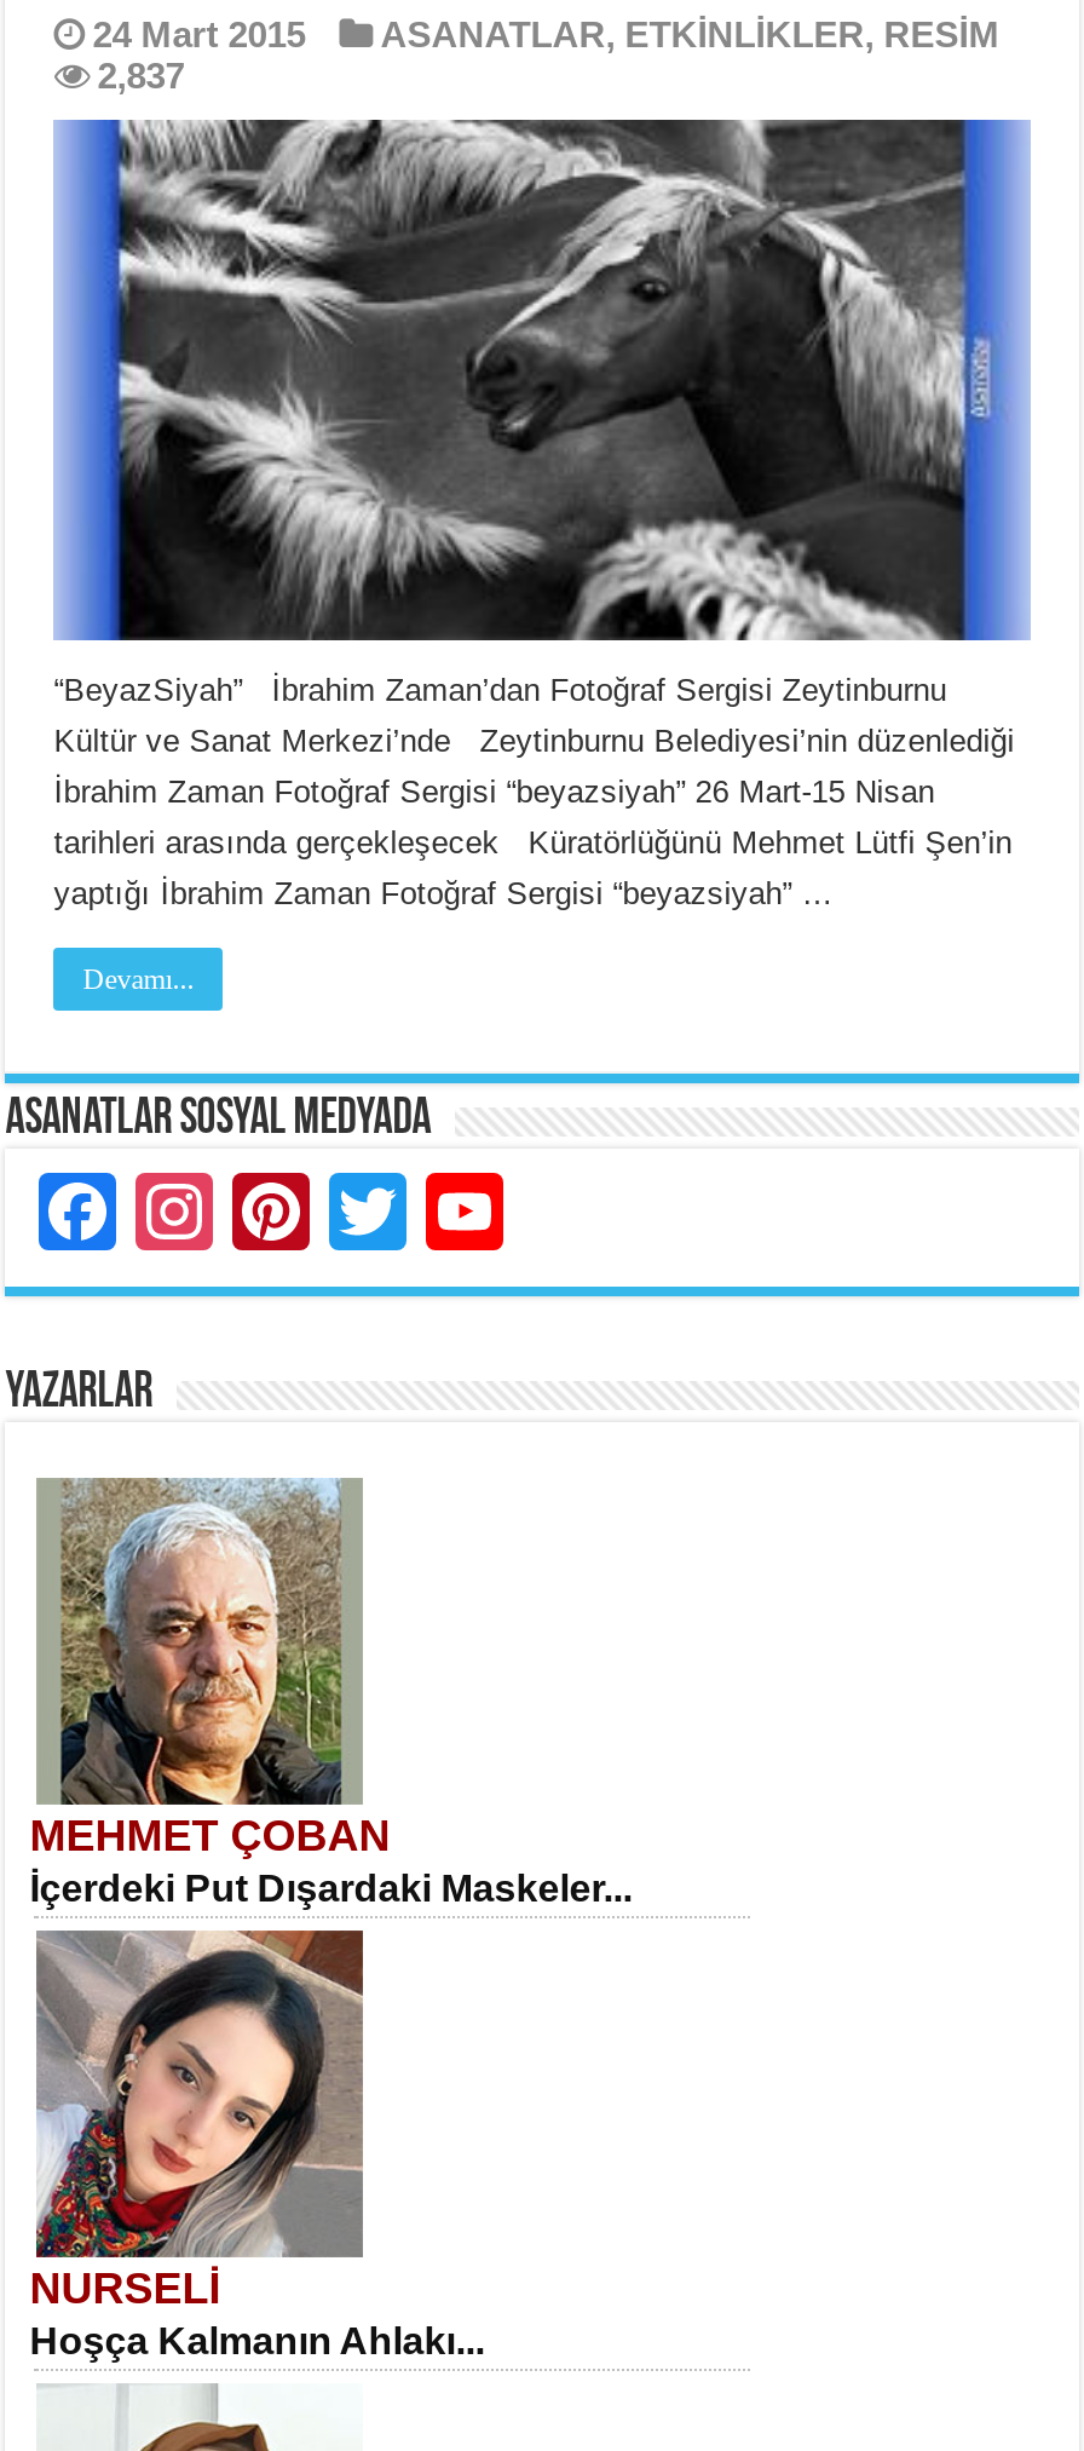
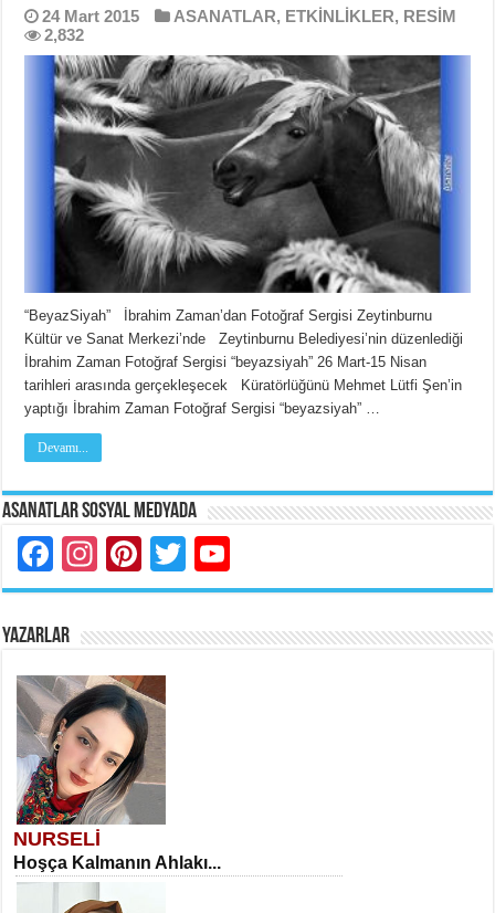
[97,54,184,96] 2,837 -> [44,25,84,44] 2,832
[30,1478,632,1908] [image] | MEHMET ÇOBAN | İçerdeki Put Dışardaki Maskeler... -> none

